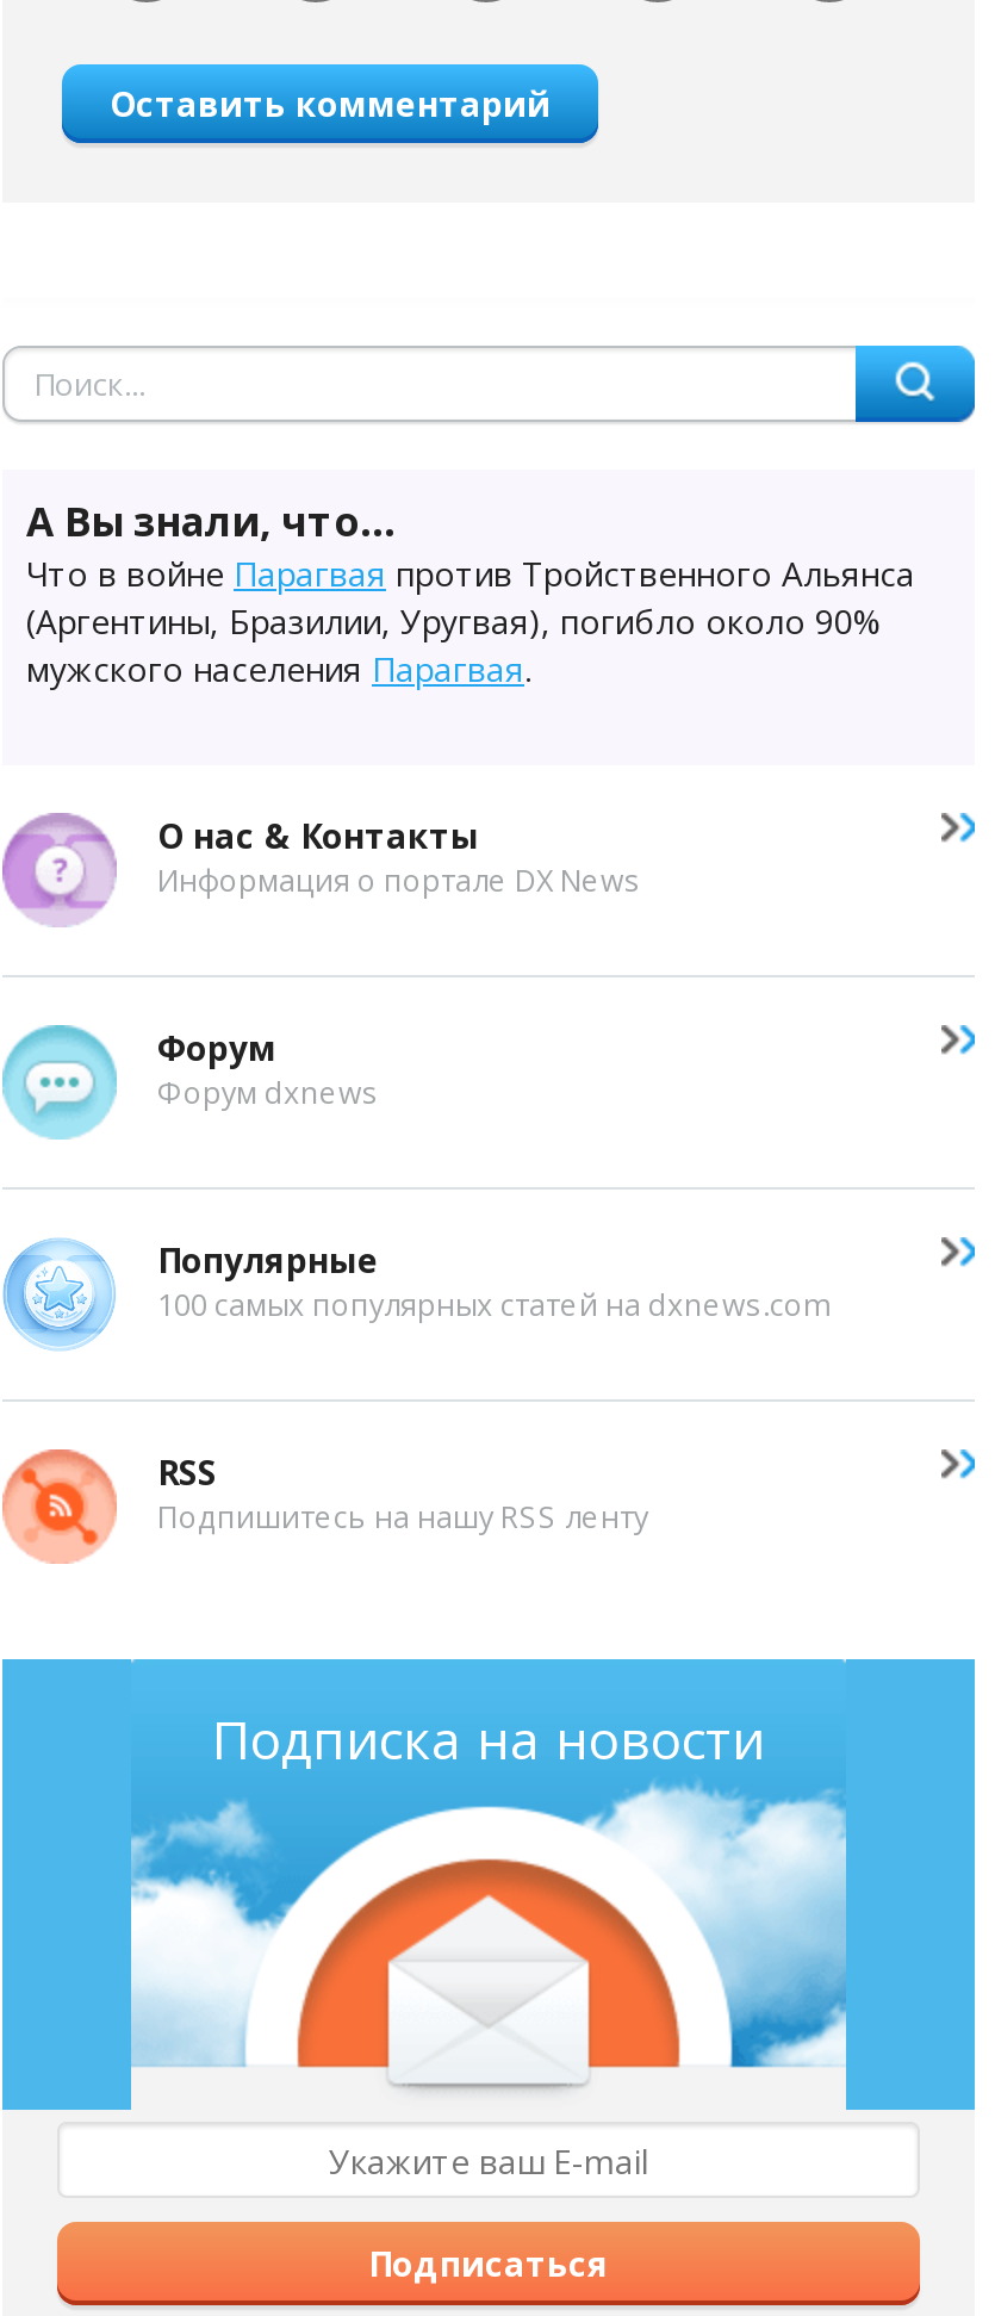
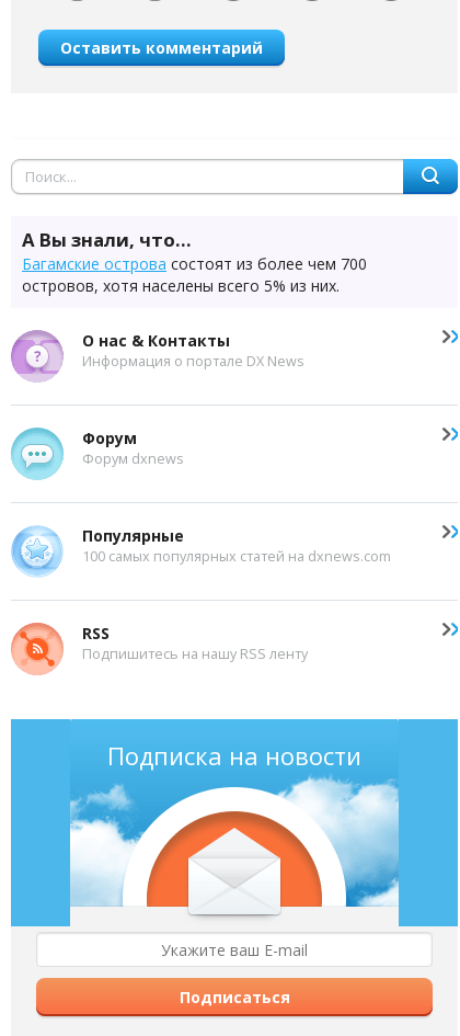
[26,551,915,691] Что в войне Парагвая против Тройственного Альянса | (Аргентины, Бразилии, Уругвая), погибло около 90% | мужского населения Парагвая. -> [22,253,367,296] Багамские острова состоят из более чем 700 | островов, хотя населены всего 5% из них.

